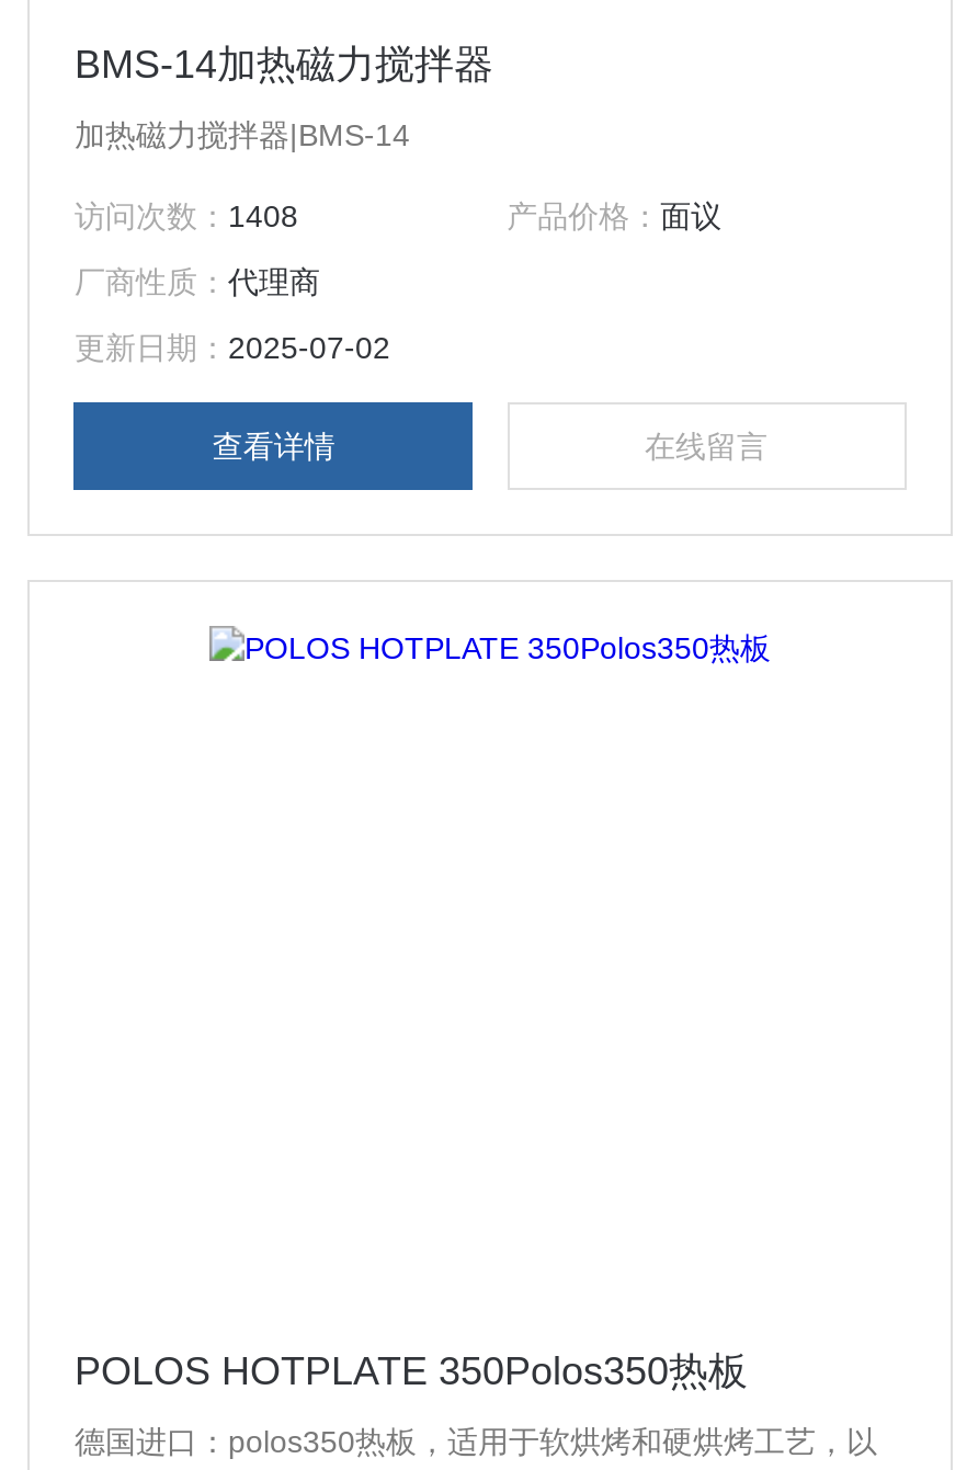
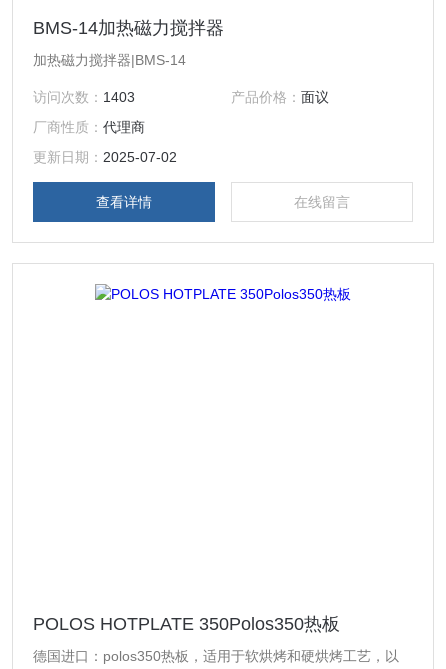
[74,198,298,233] 访问次数：1408 -> [33,89,135,105] 访问次数：1403

